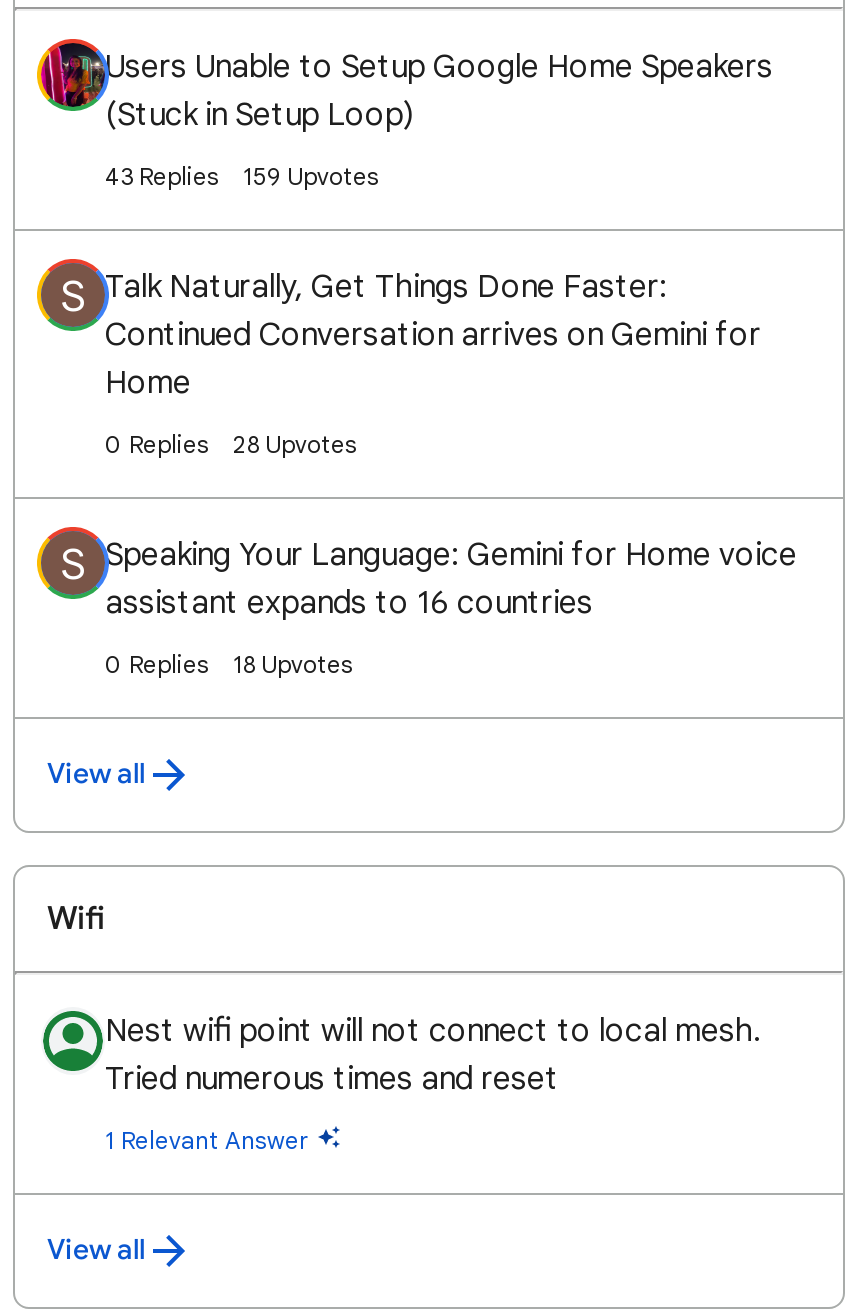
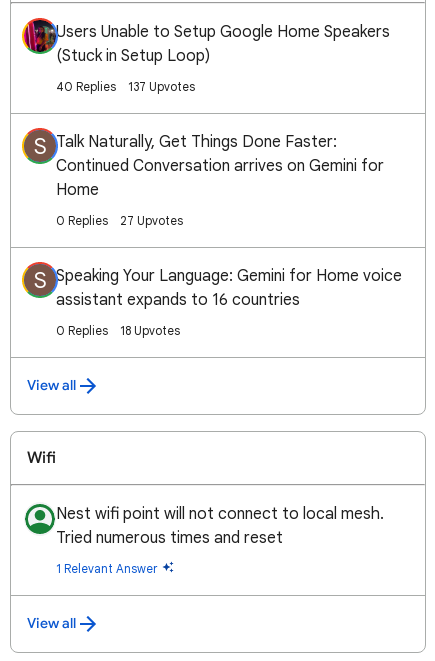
[105,161,219,191] 43 Replies -> [56,79,116,94] 40 Replies
[243,161,379,191] 159 Upvotes -> [128,79,195,94] 137 Upvotes
[233,429,357,459] 28 Upvotes -> [120,213,183,228] 27 Upvotes

